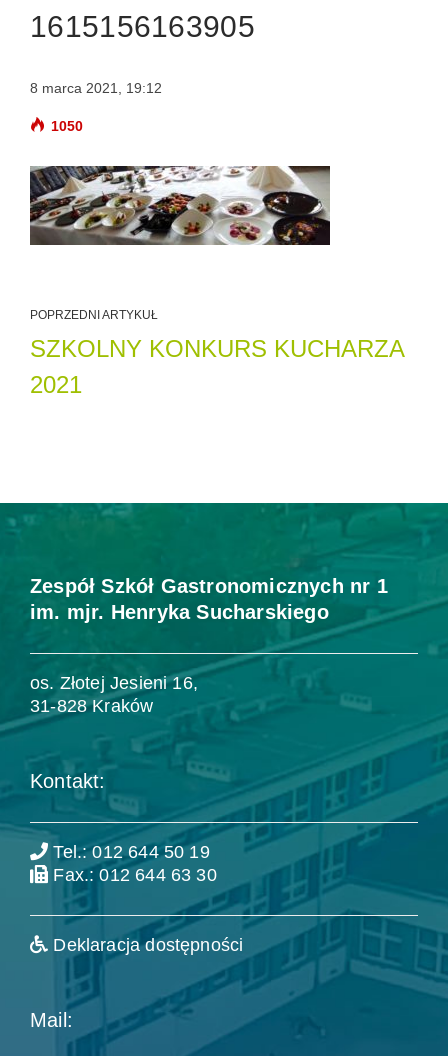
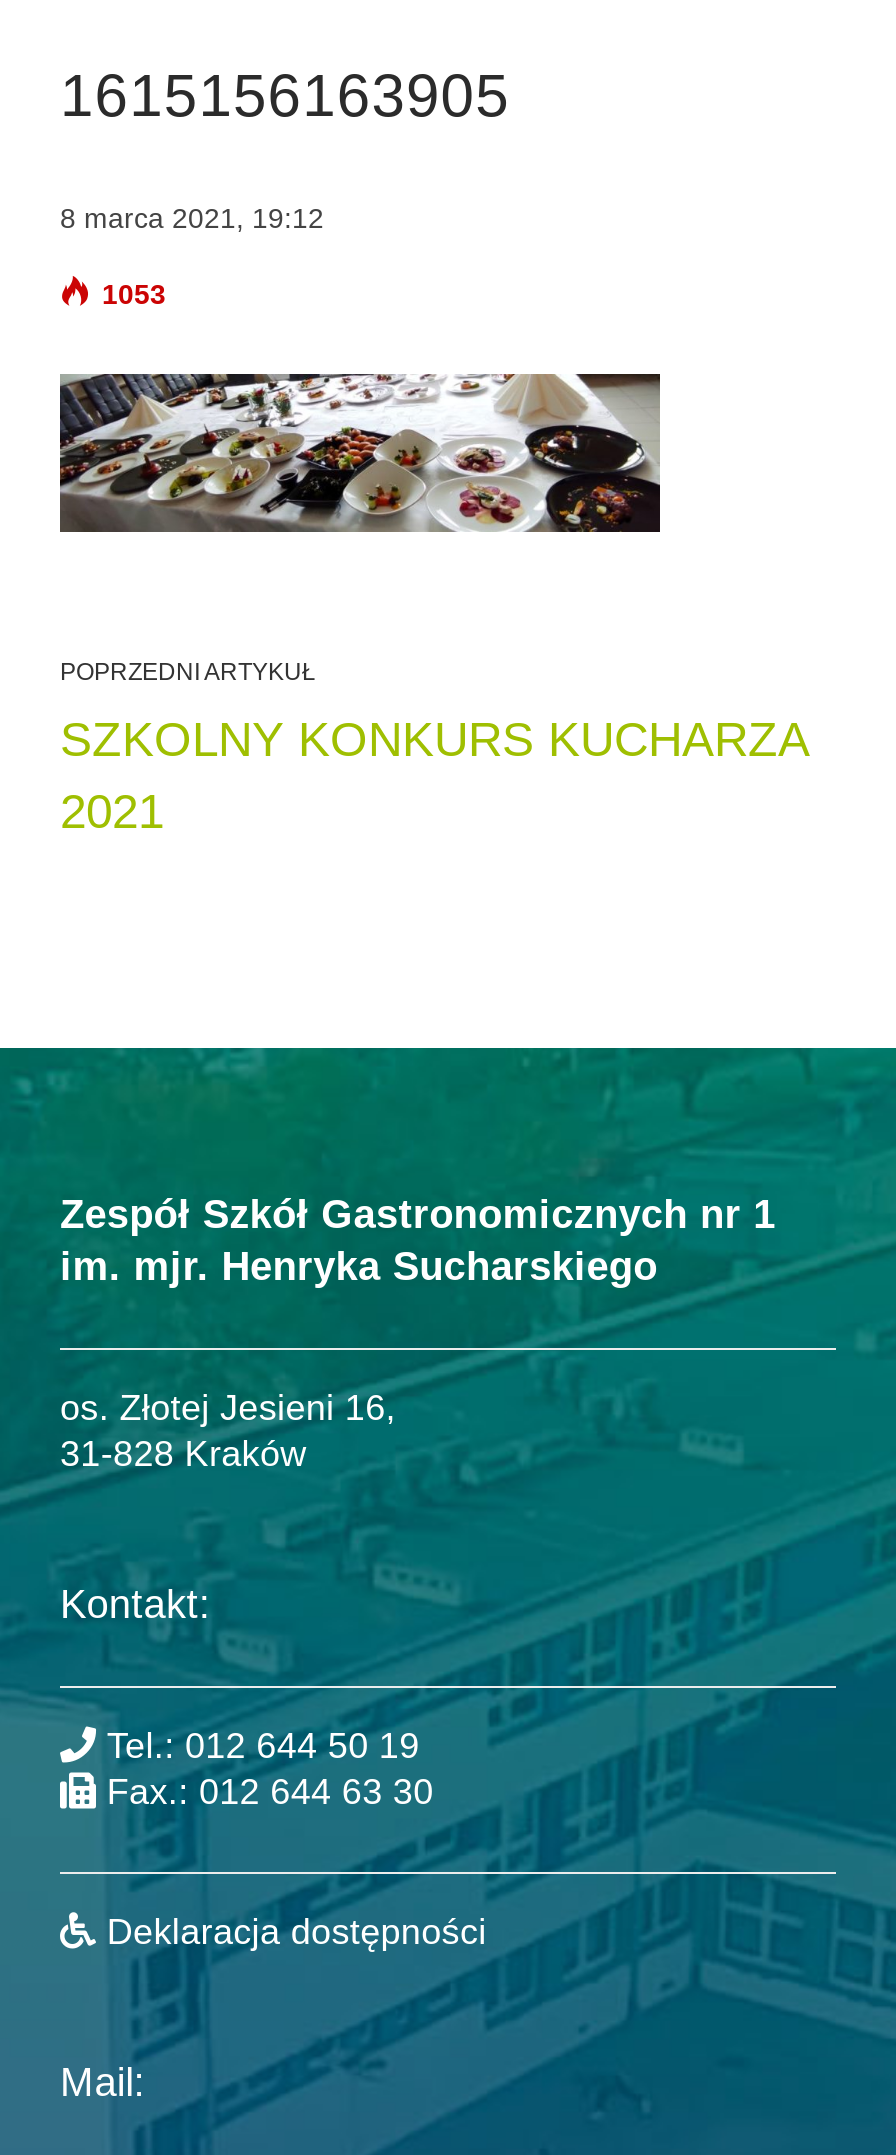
[47,118,83,134] 1050 -> [94,278,166,310] 1053

